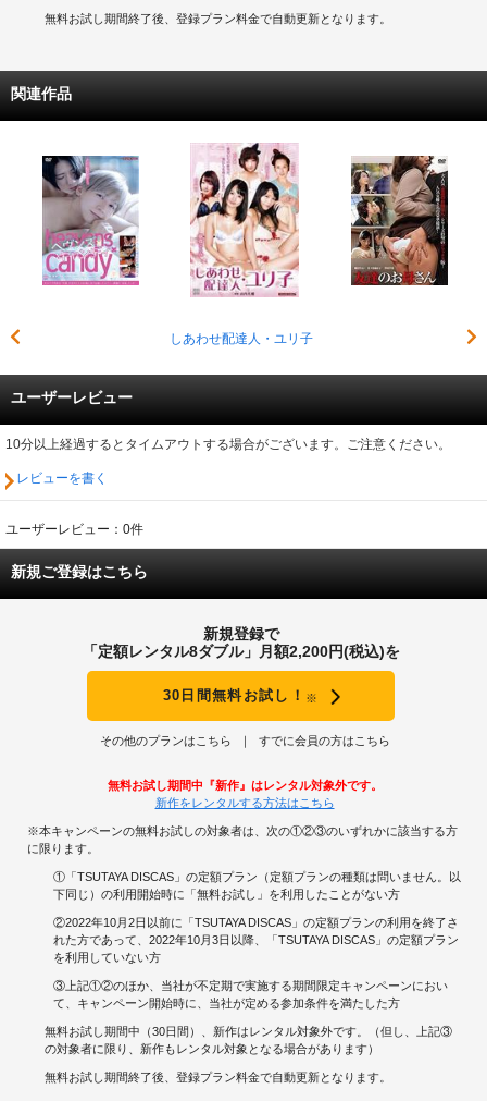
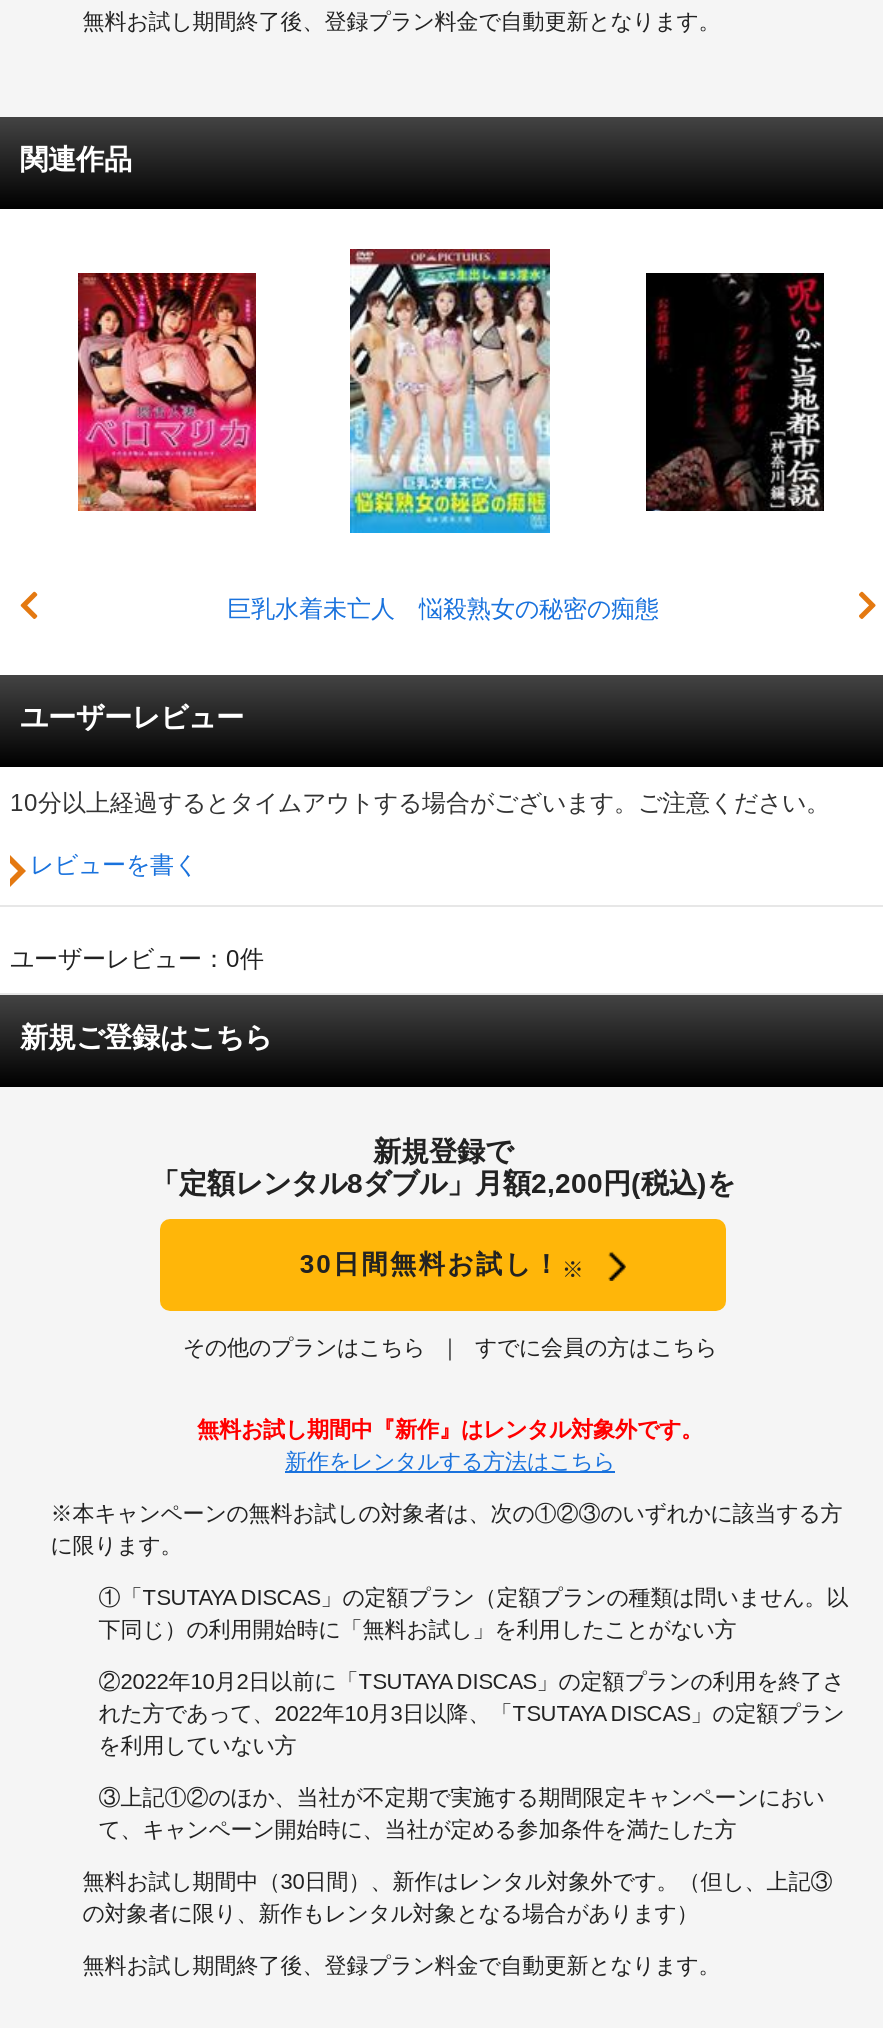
[169,143,313,346] [image] | しあわせ配達人・ユリ子 -> [227,247,659,622] [image] | 巨乳水着未亡人 悩殺熟女の秘密の痴態
[41,155,140,286] [image] -> [76,271,258,513] [image]
[350,155,448,286] [image] -> [644,271,826,513] [image]

